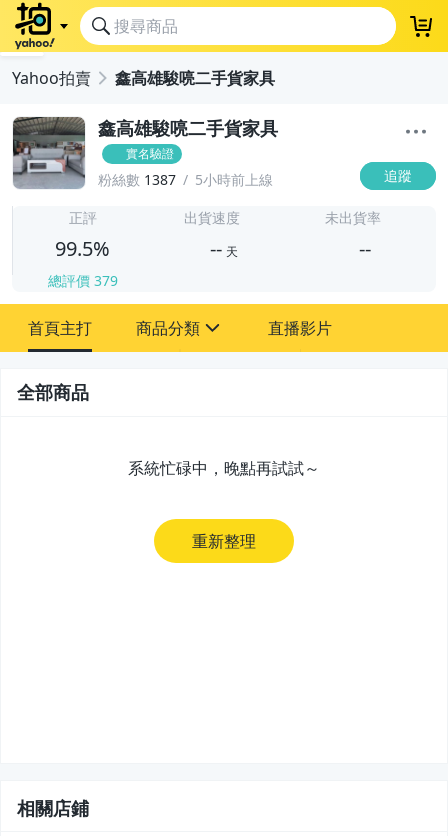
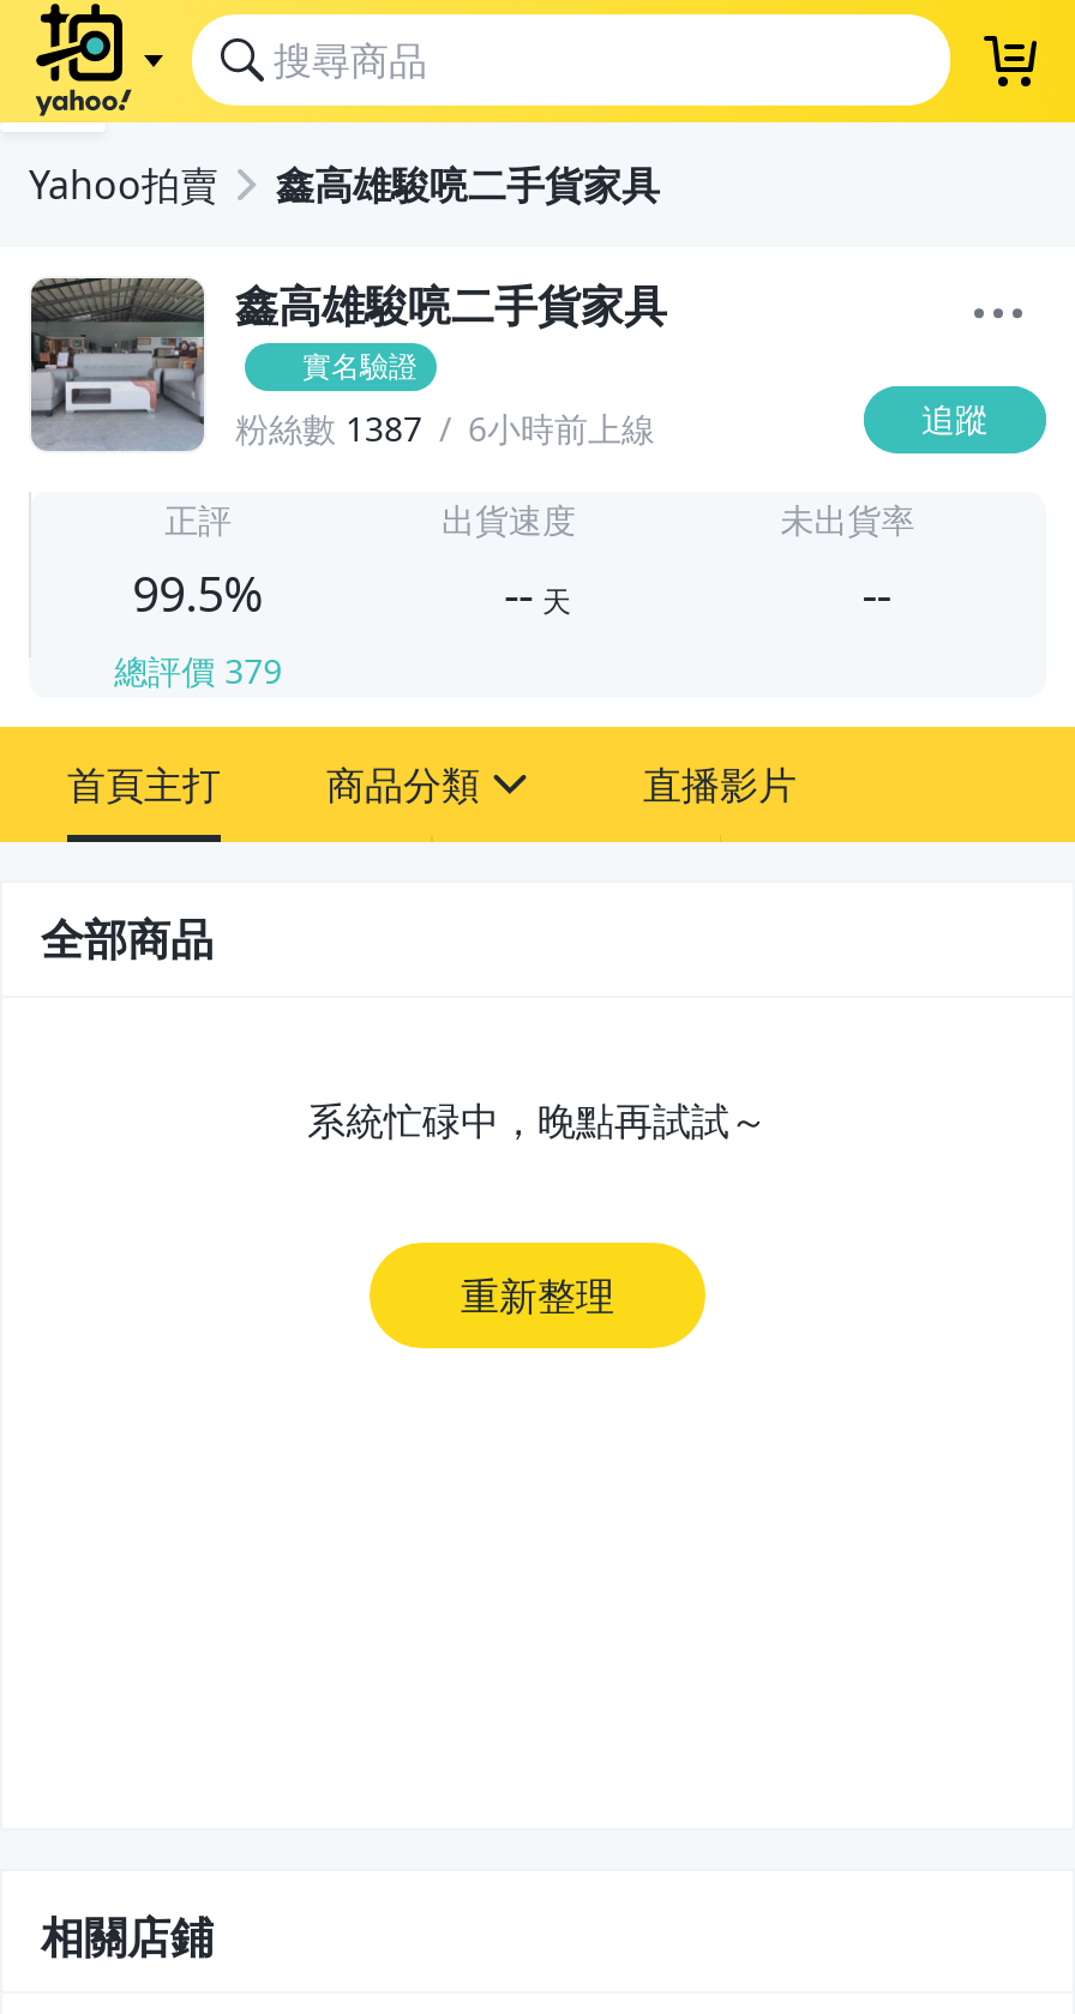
[98,169,273,188] 粉絲數 1387 5小時前上線 -> [235,404,655,450] 粉絲數 1387 6小時前上線

